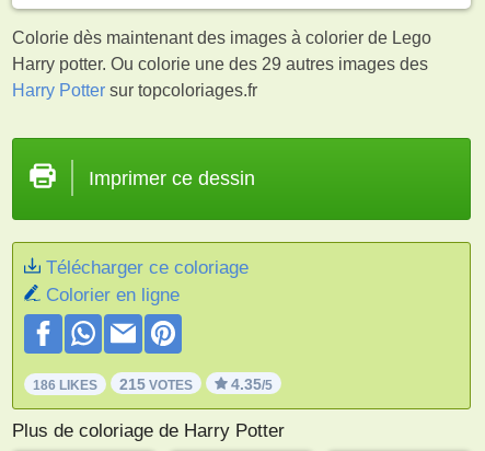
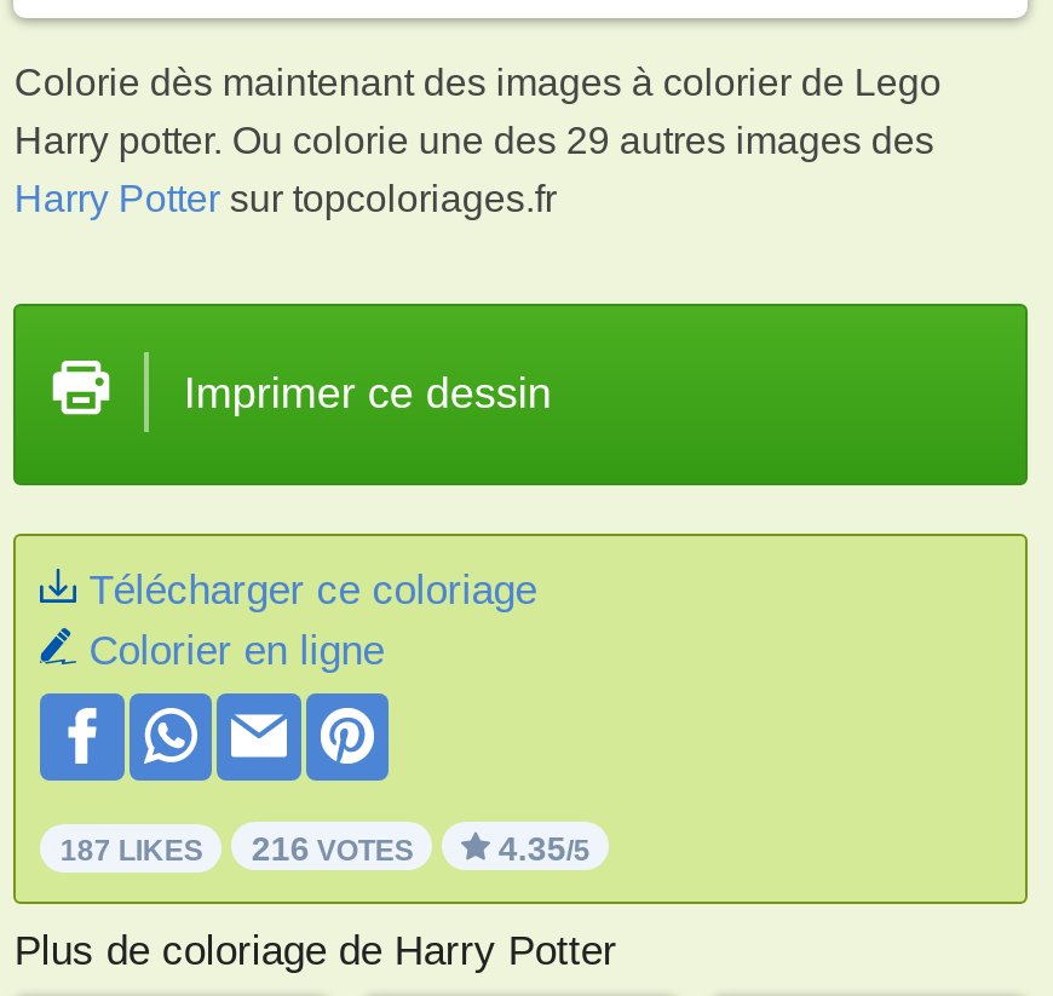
[33,377,98,392] 186 LIKES -> [60,833,203,867] 187 LIKES
[120,375,193,392] 215 VOTES -> [252,828,414,867] 216 VOTES

